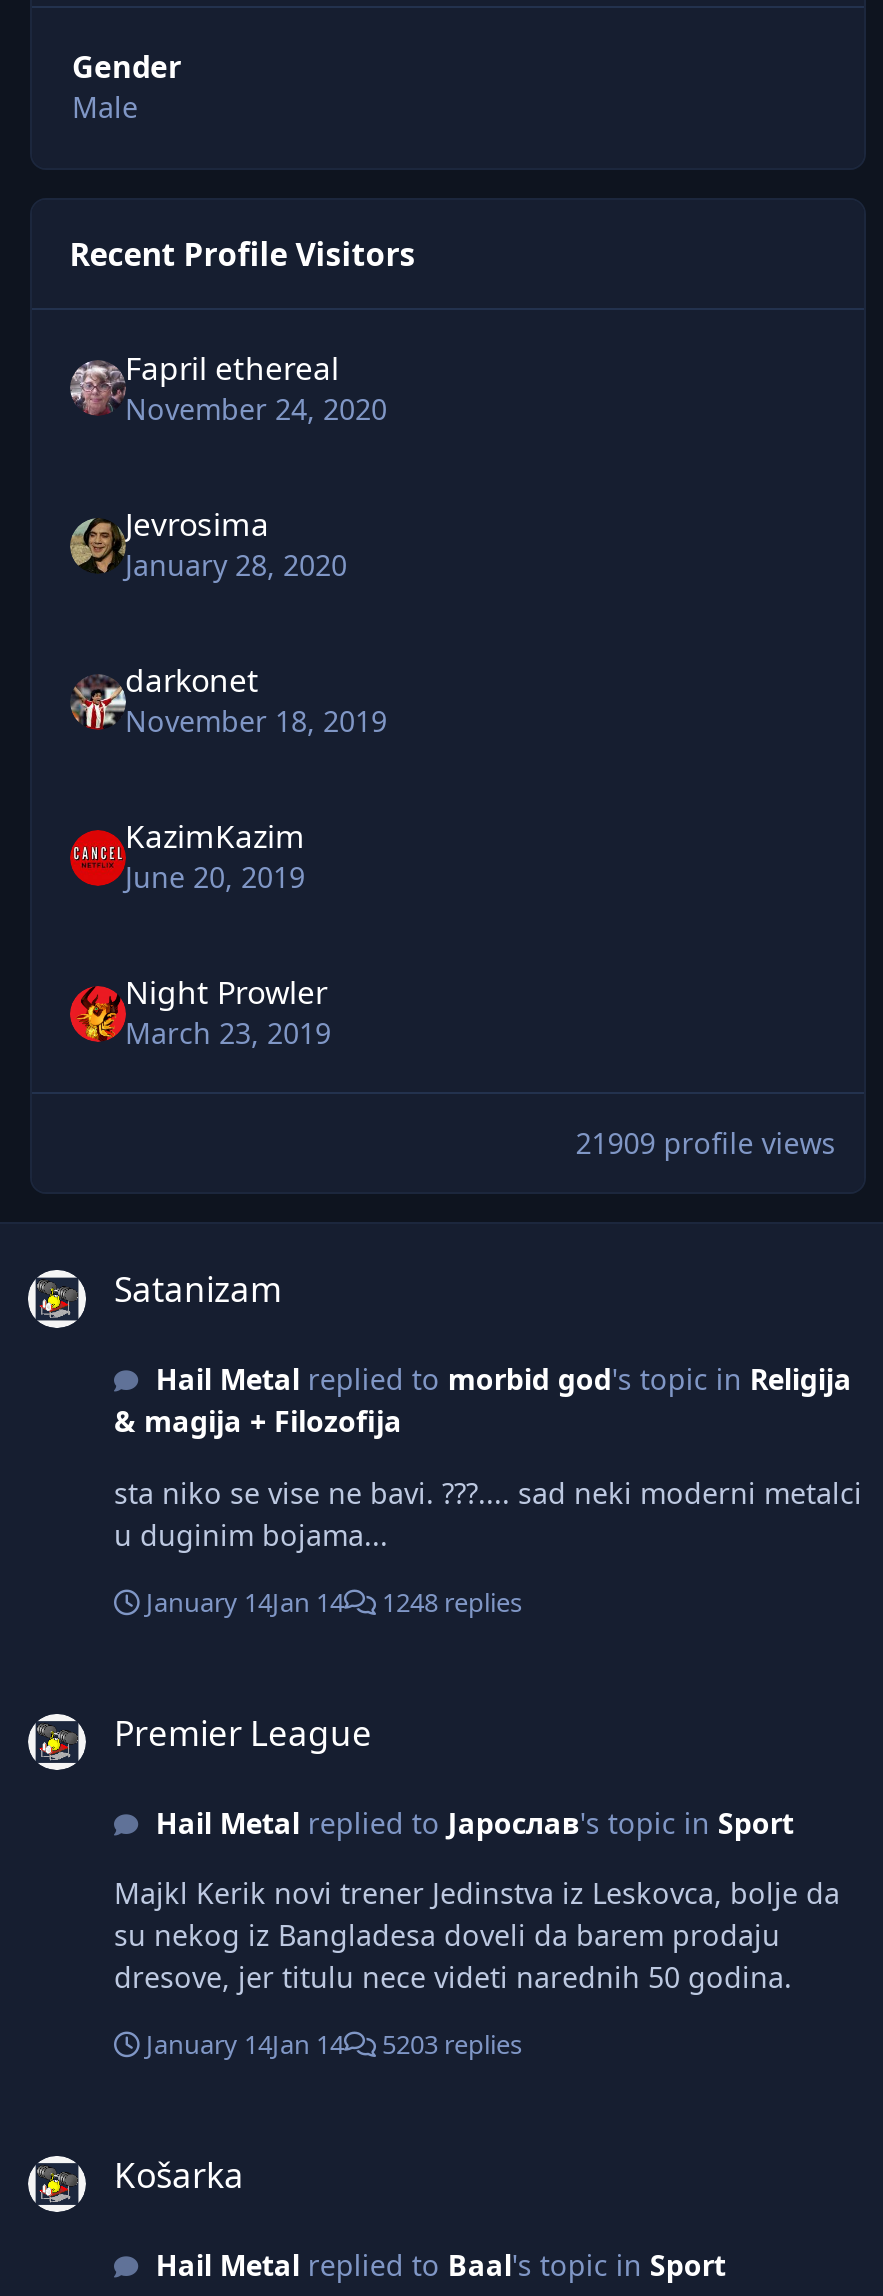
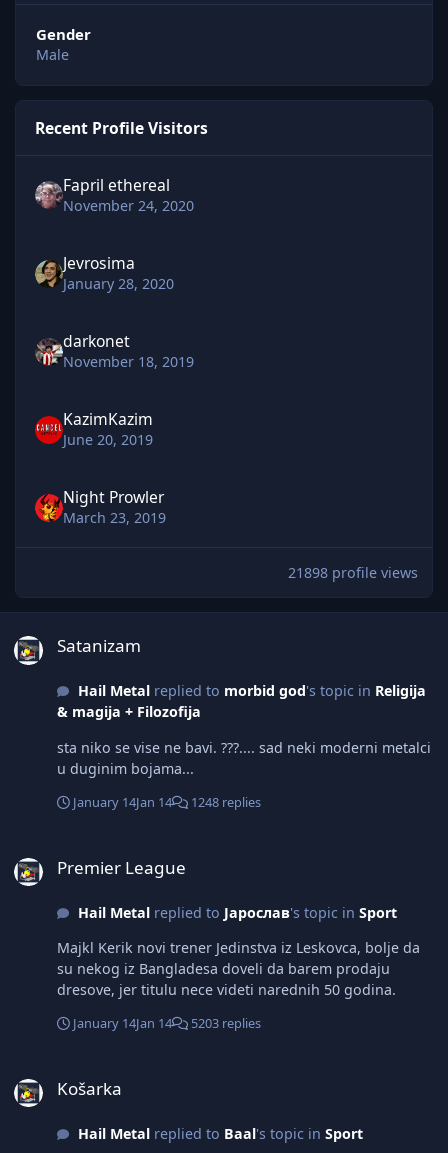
[576,1124,836,1162] 21909 profile views -> [288,563,418,582] 21898 profile views

